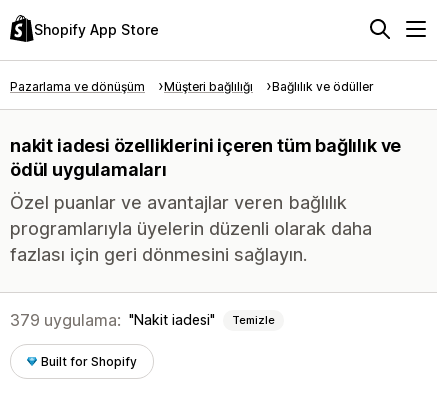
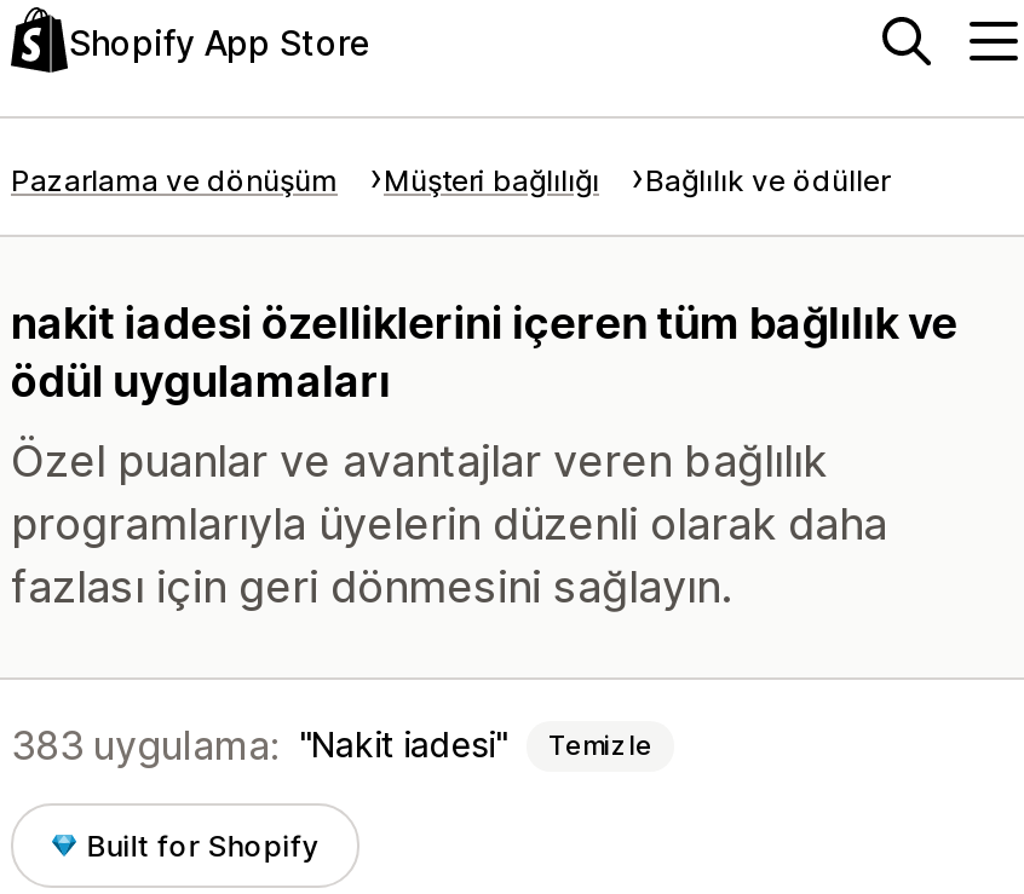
[10,310,275,330] 379 uygulama: Nakit iadesi Temizle -> [11,721,652,769] 383 uygulama: Nakit iadesi Temizle

